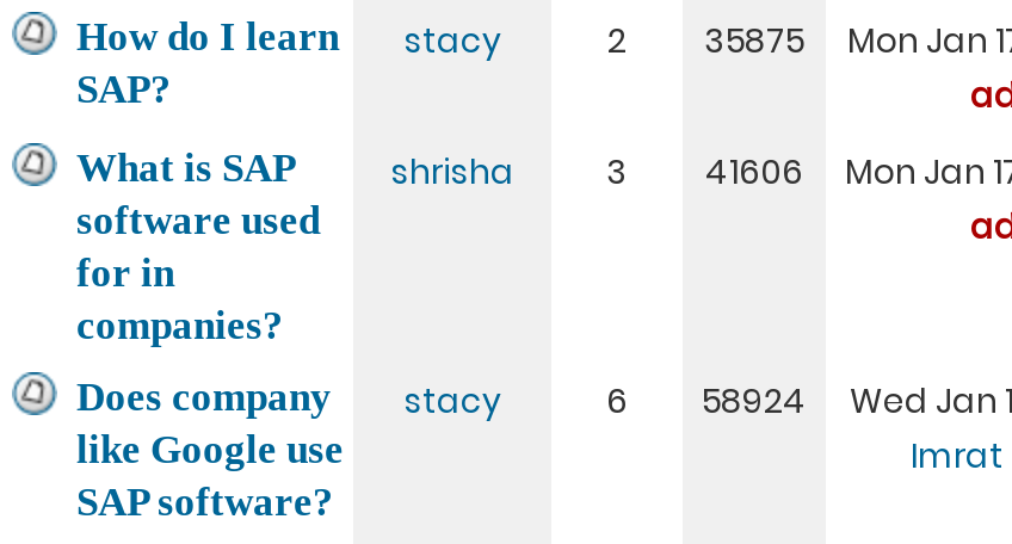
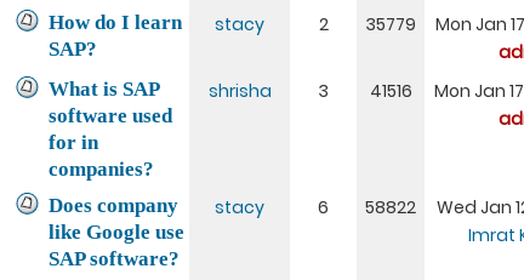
[704,17,804,64] 35875 -> [365,12,416,36] 35779
[705,148,803,196] 41606 -> [369,79,412,103] 41516
[702,377,807,425] 58924 -> [365,195,416,219] 58822

